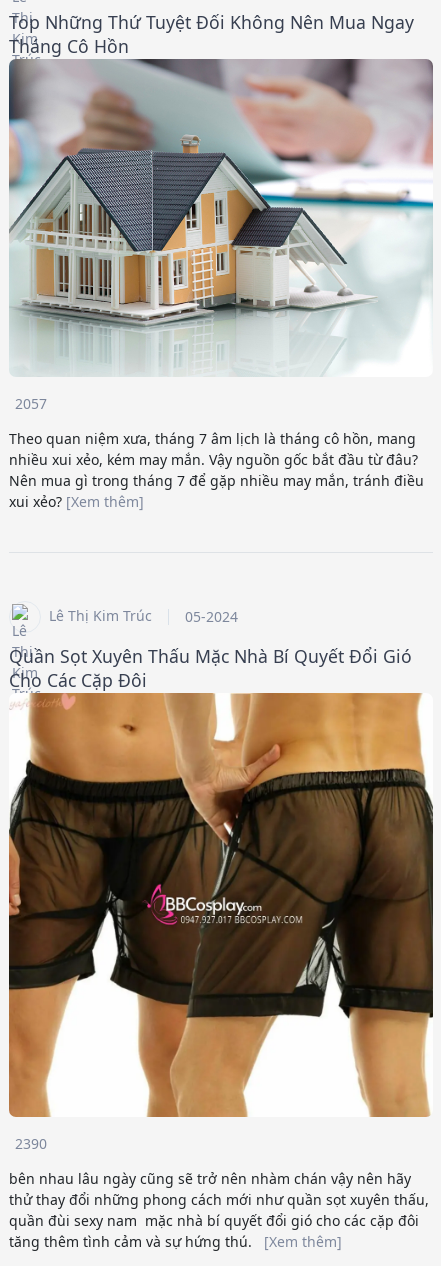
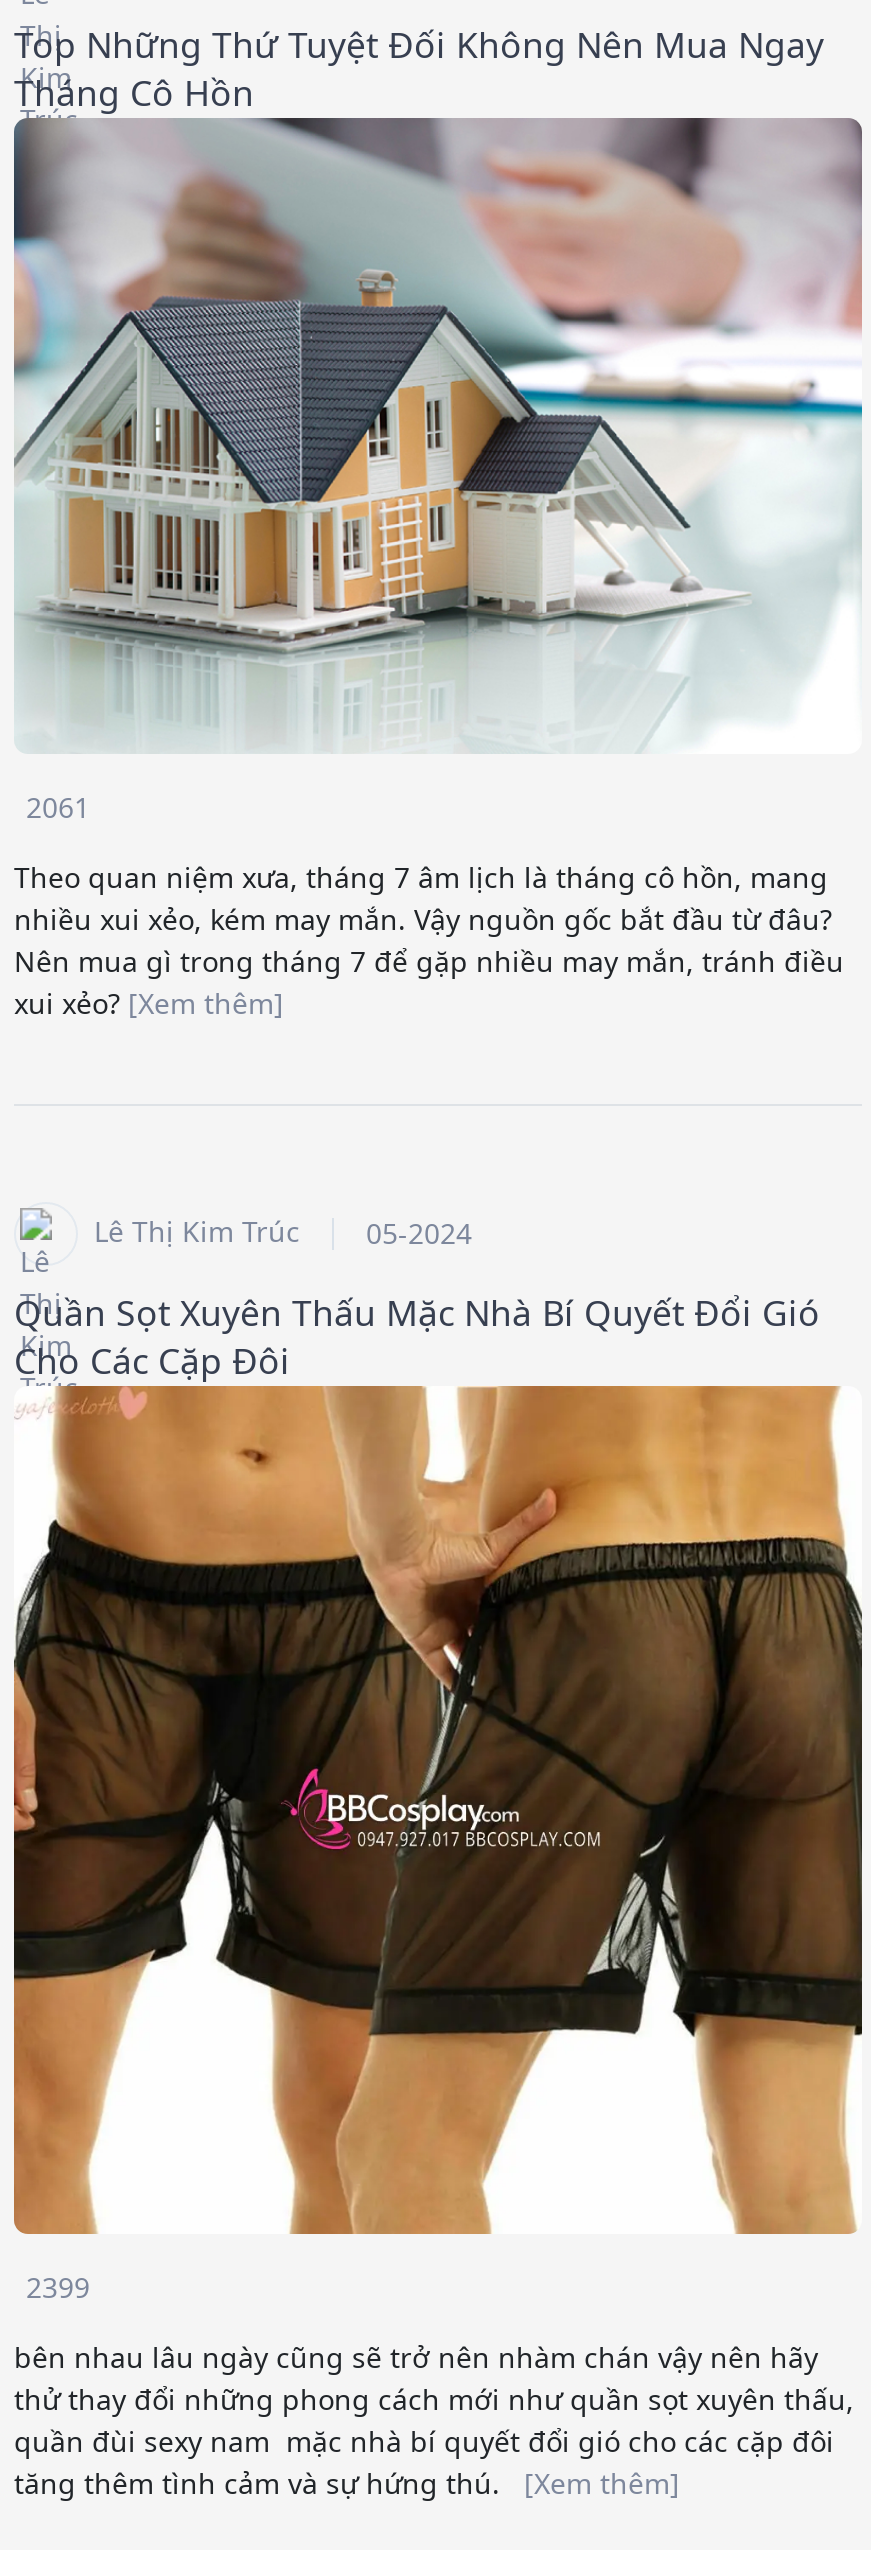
[15,394,47,413] 2057 -> [26,788,90,826] 2061
[15,1134,47,1153] 2390 -> [26,2268,90,2306] 2399

